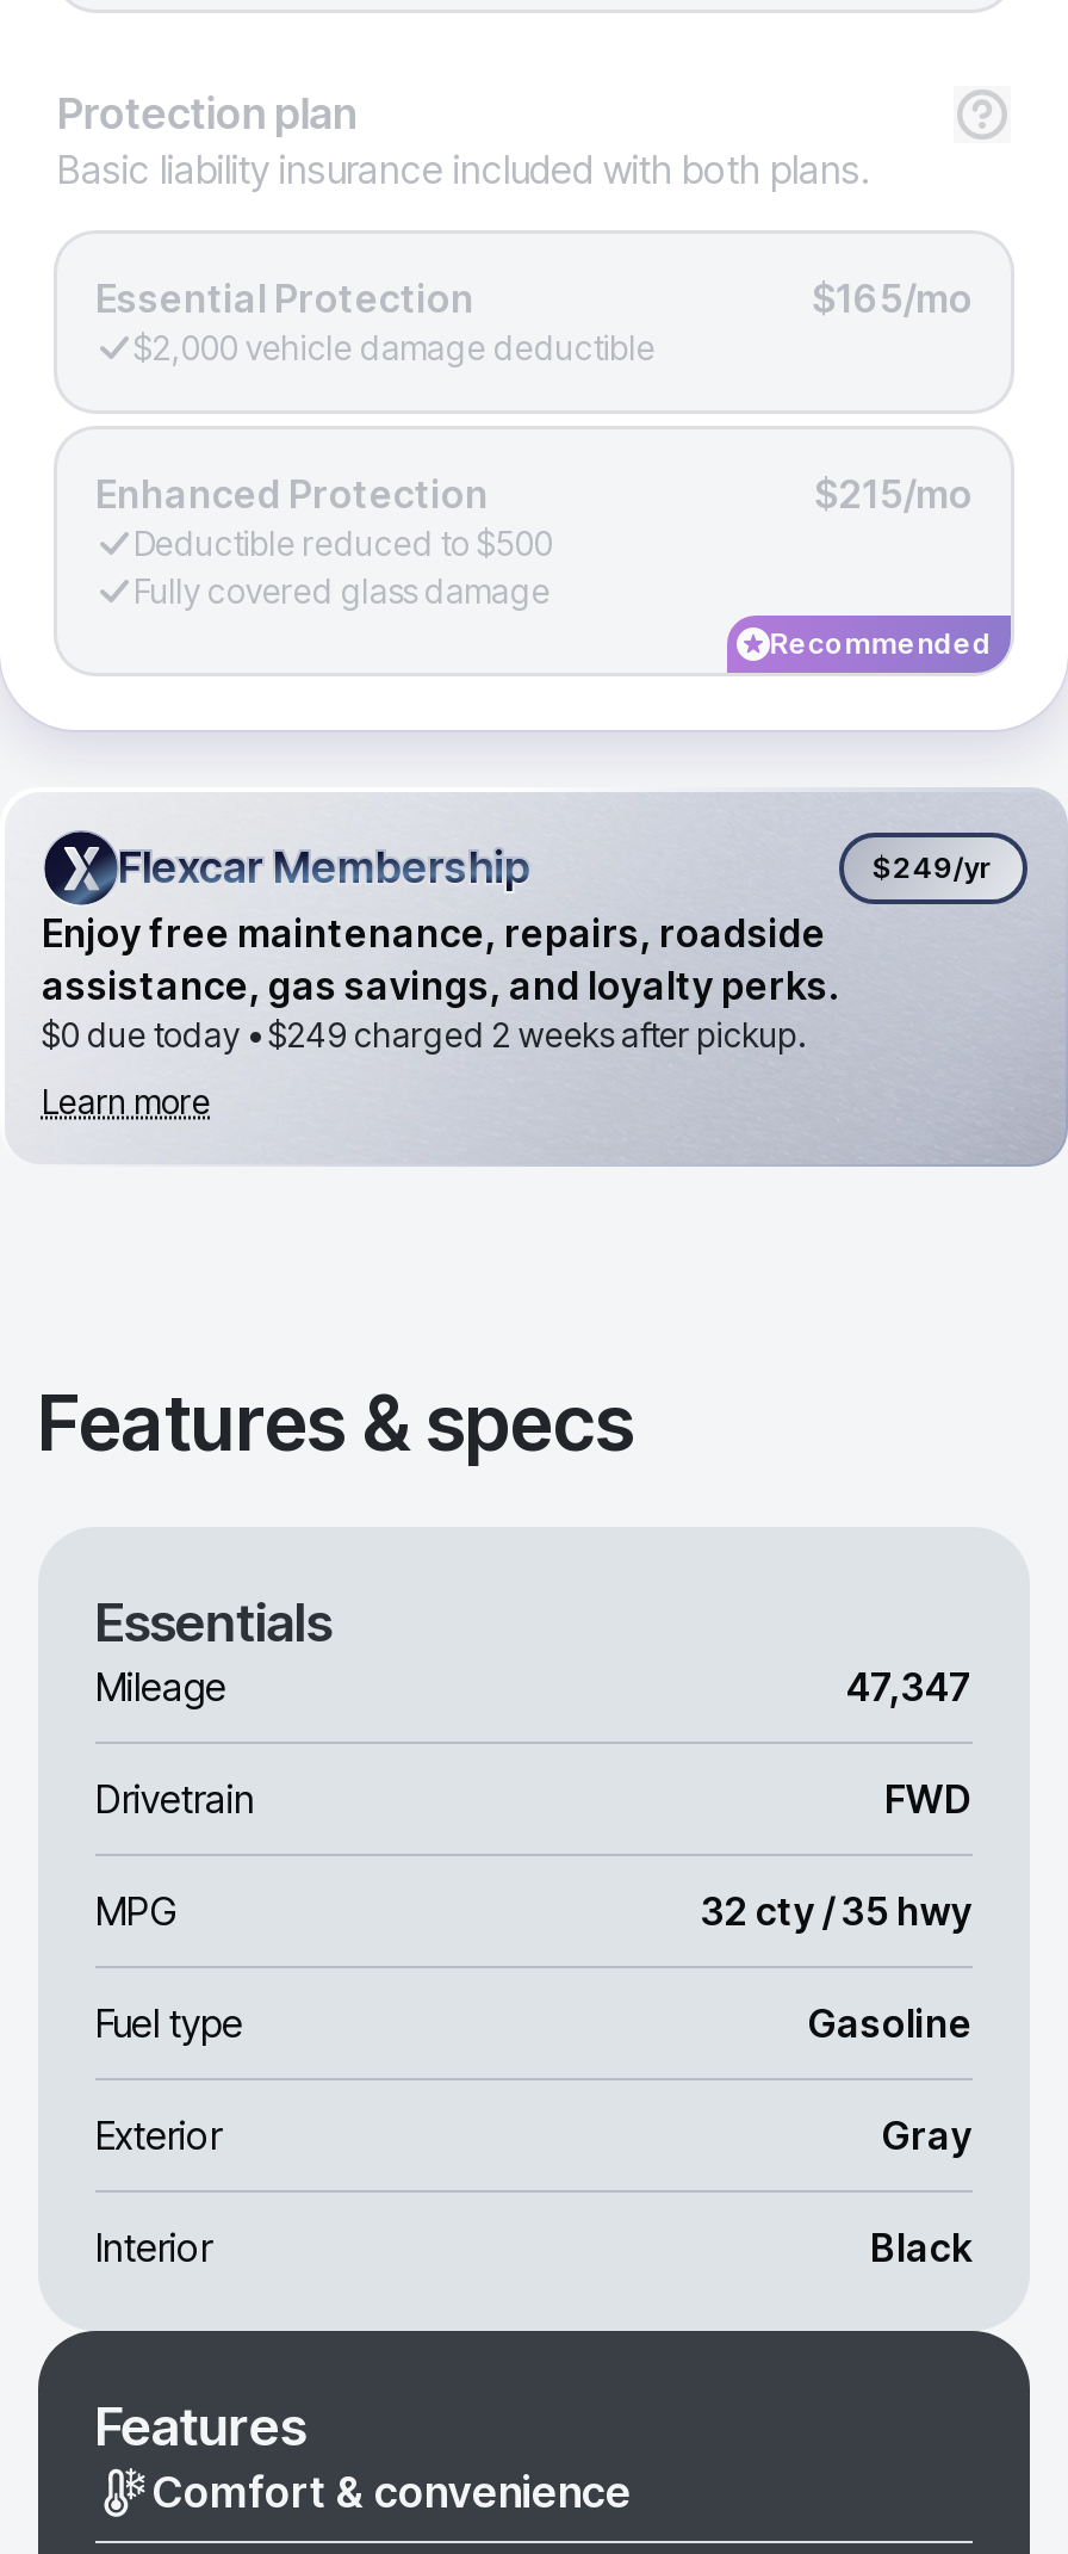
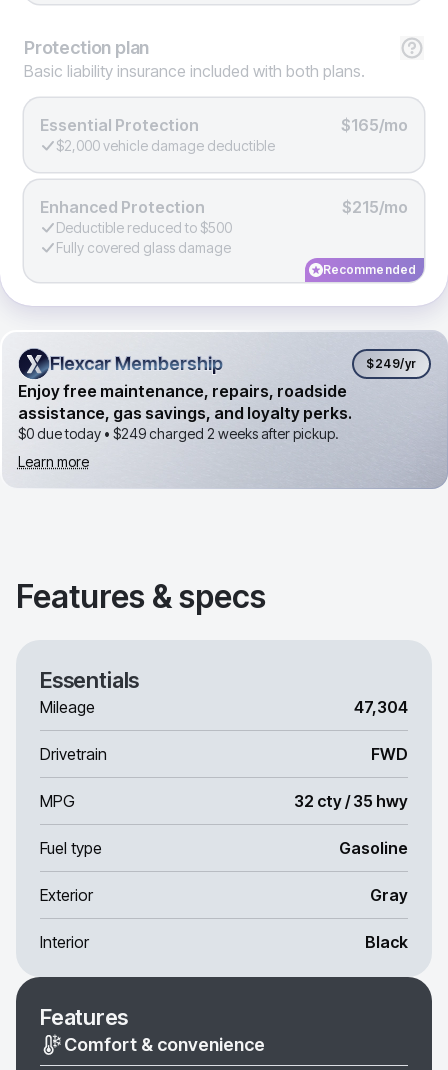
[846,1663,973,1711] 47,347 -> [354,697,408,717] 47,304

